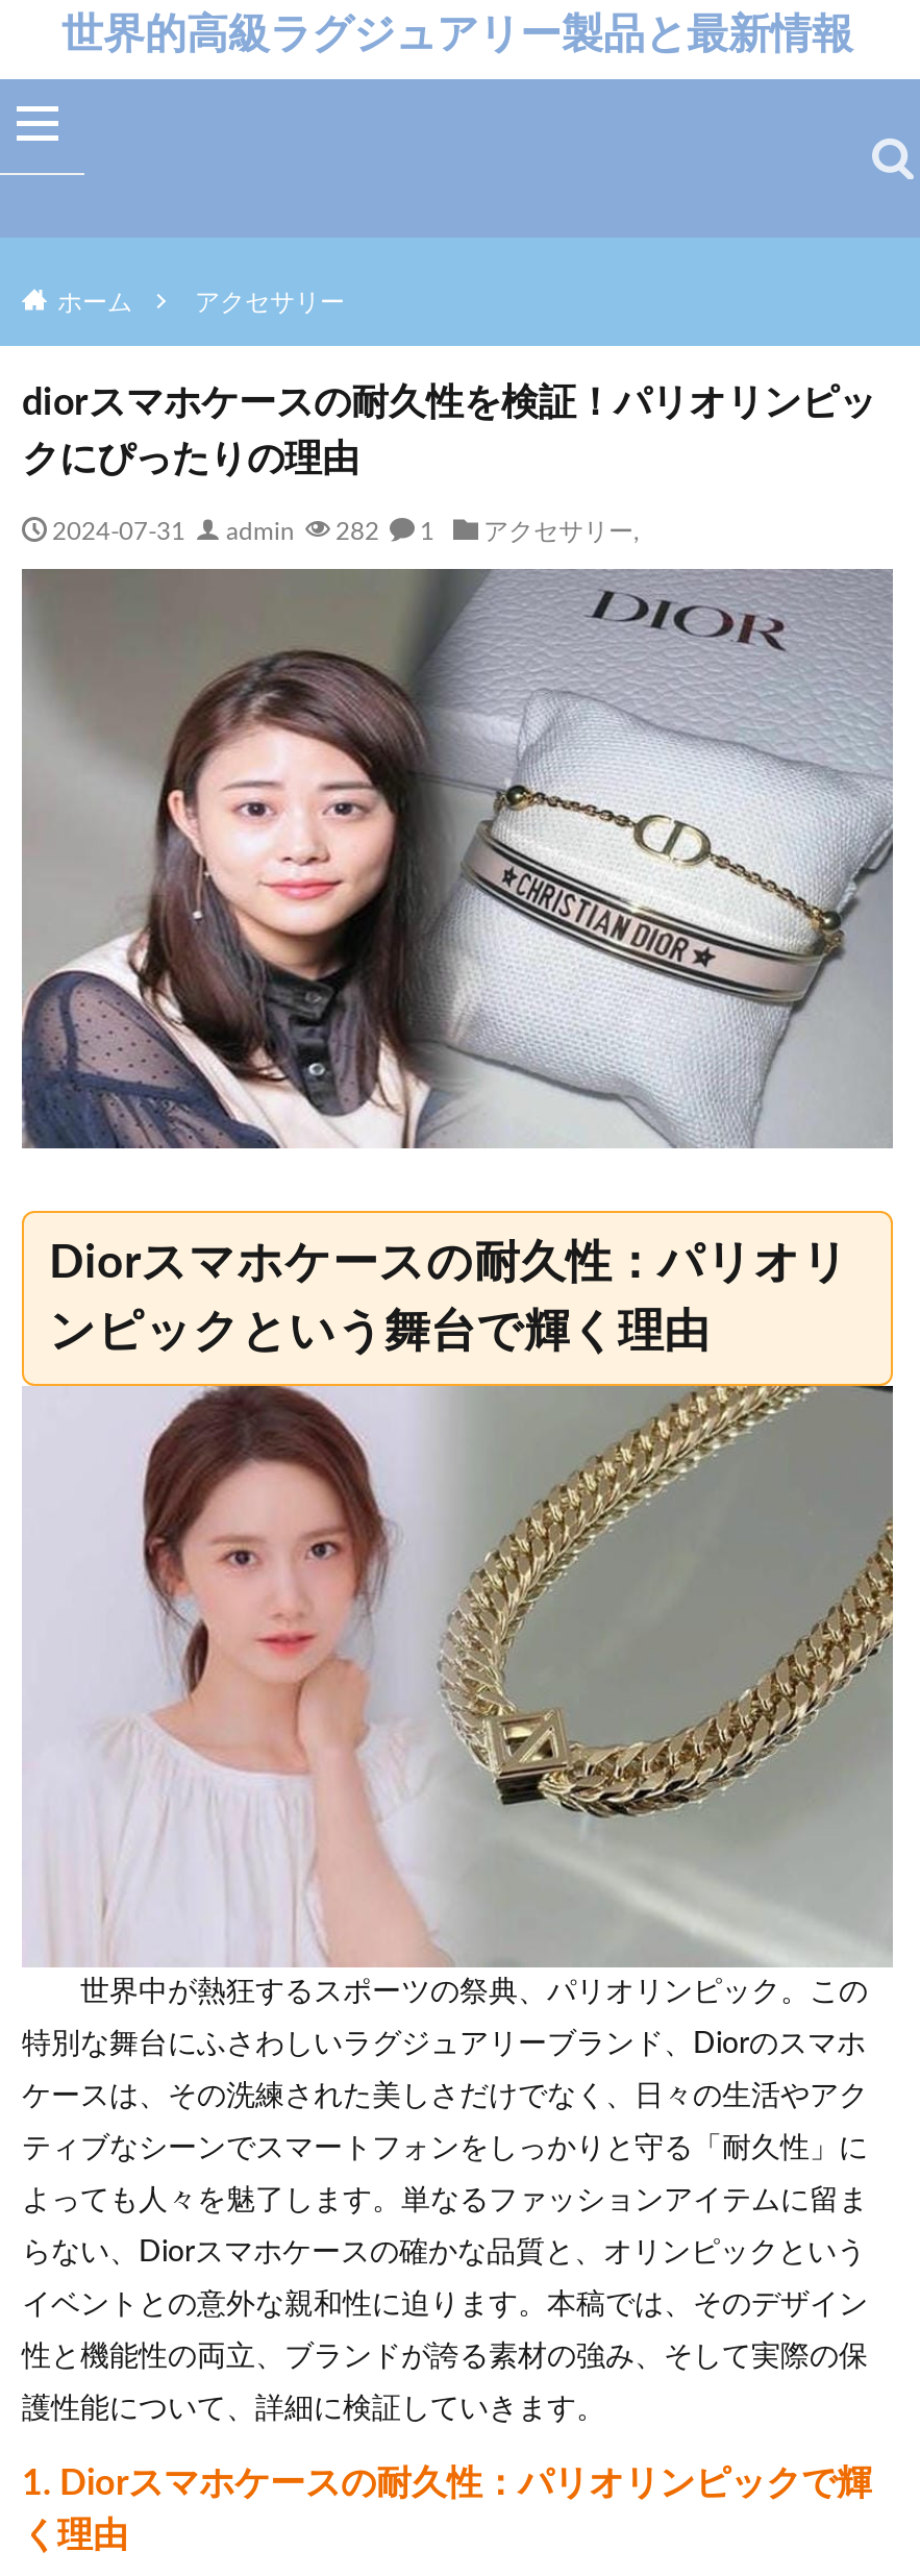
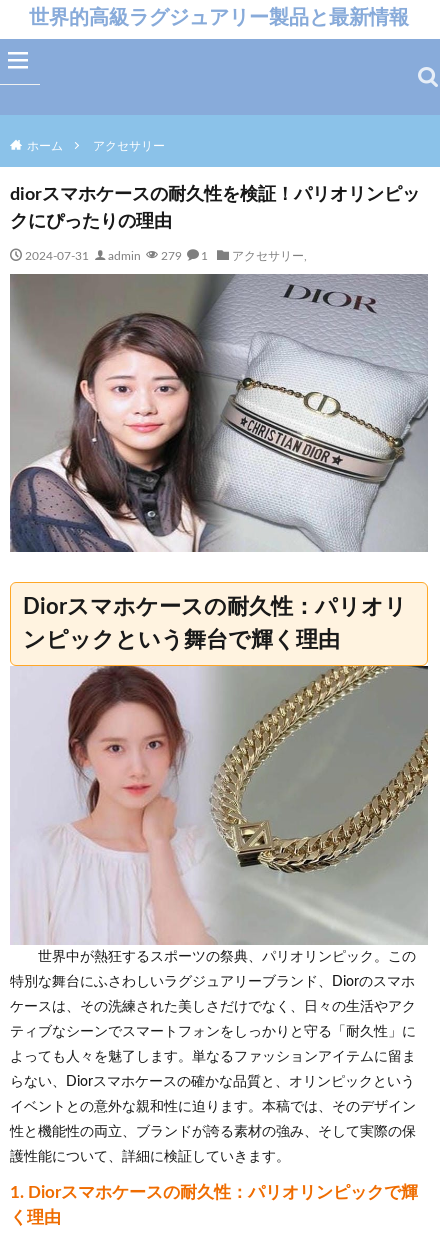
[52,517,640,542] 2024-07-31 admin 282 1 アクセサリー, -> [24,249,306,261] 2024-07-31 admin 279 1 アクセサリー,

